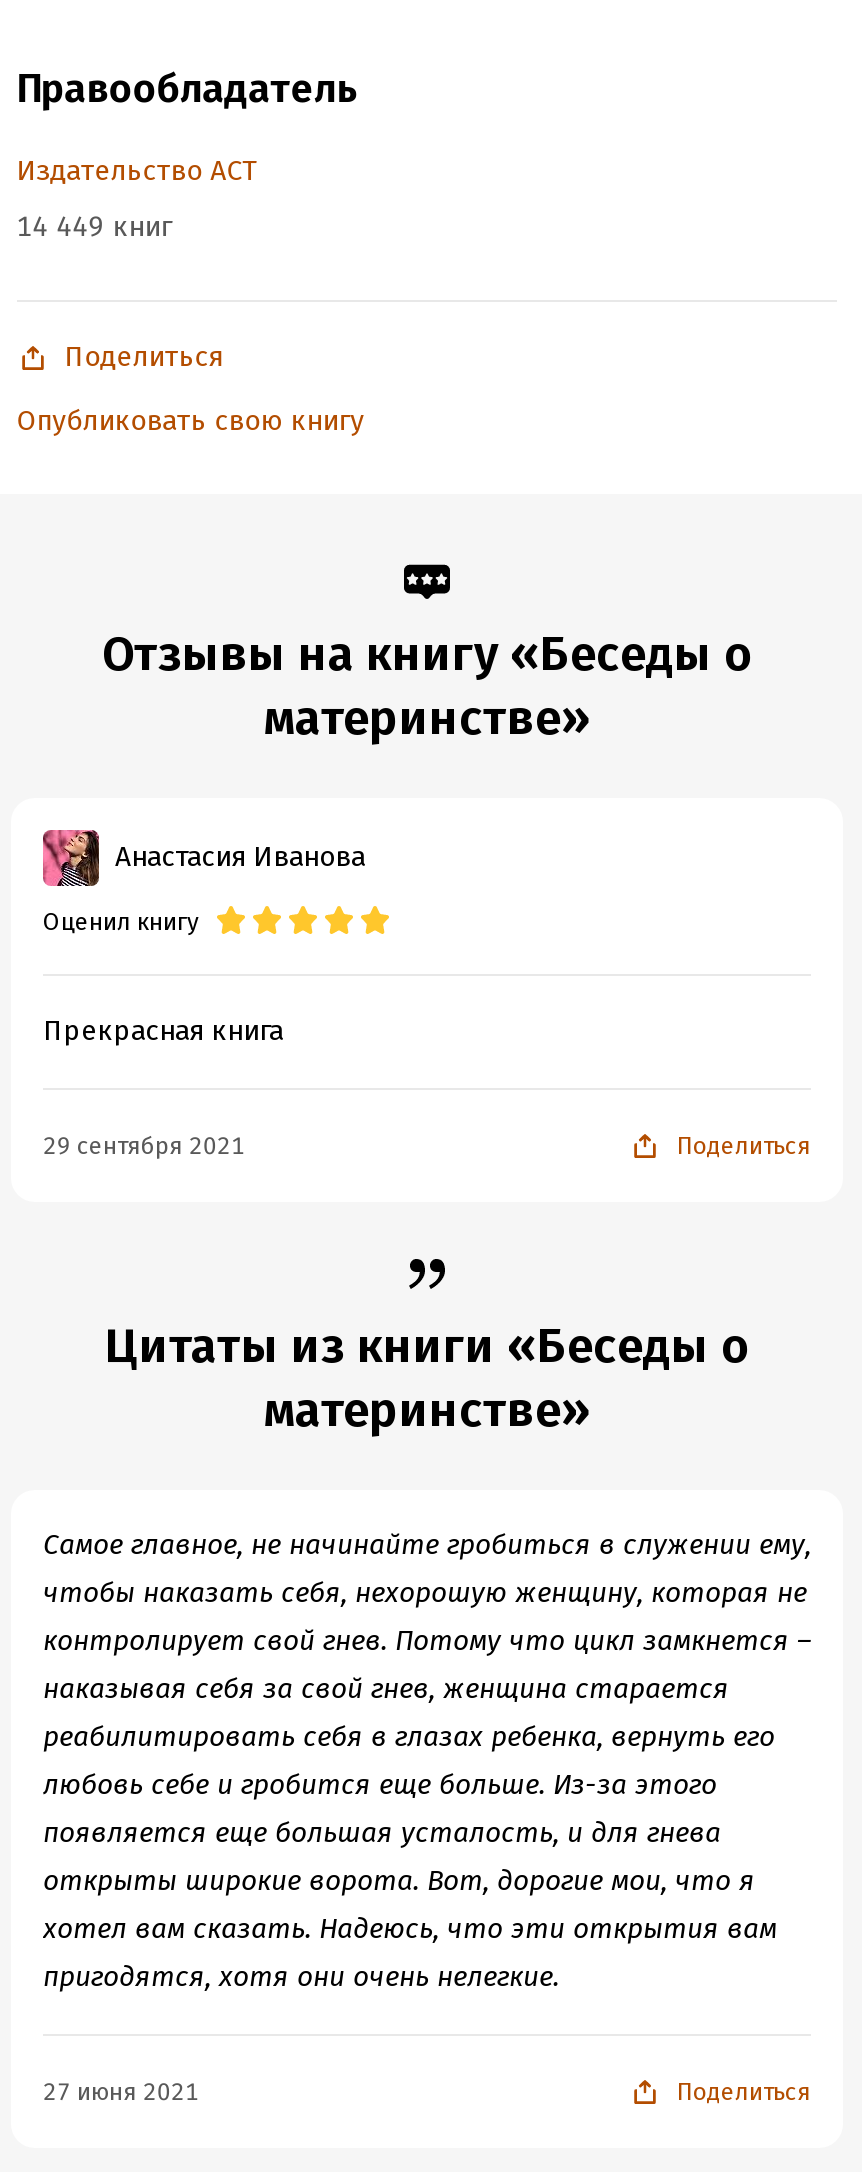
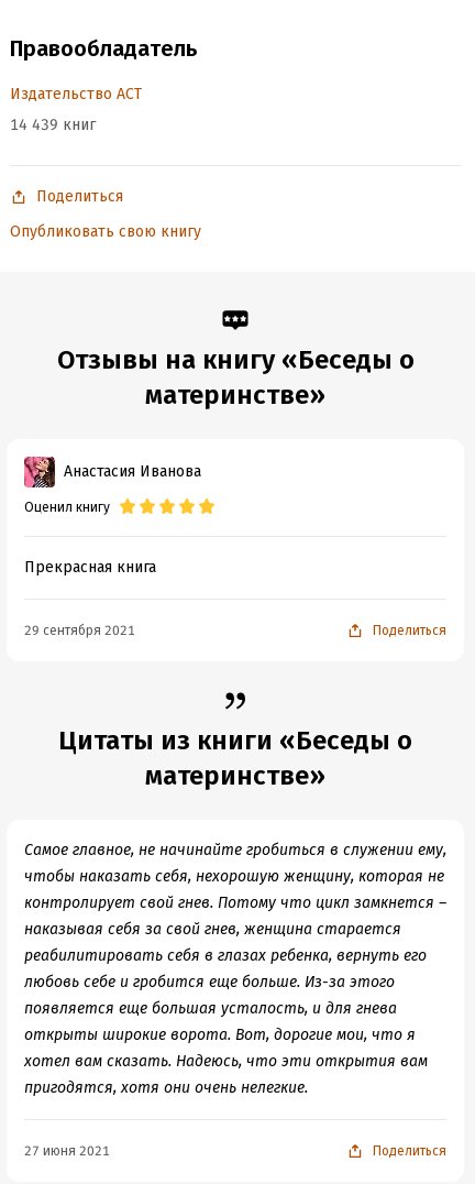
[16,210,172,244] 14 449 книг -> [10,116,95,134] 14 439 книг

